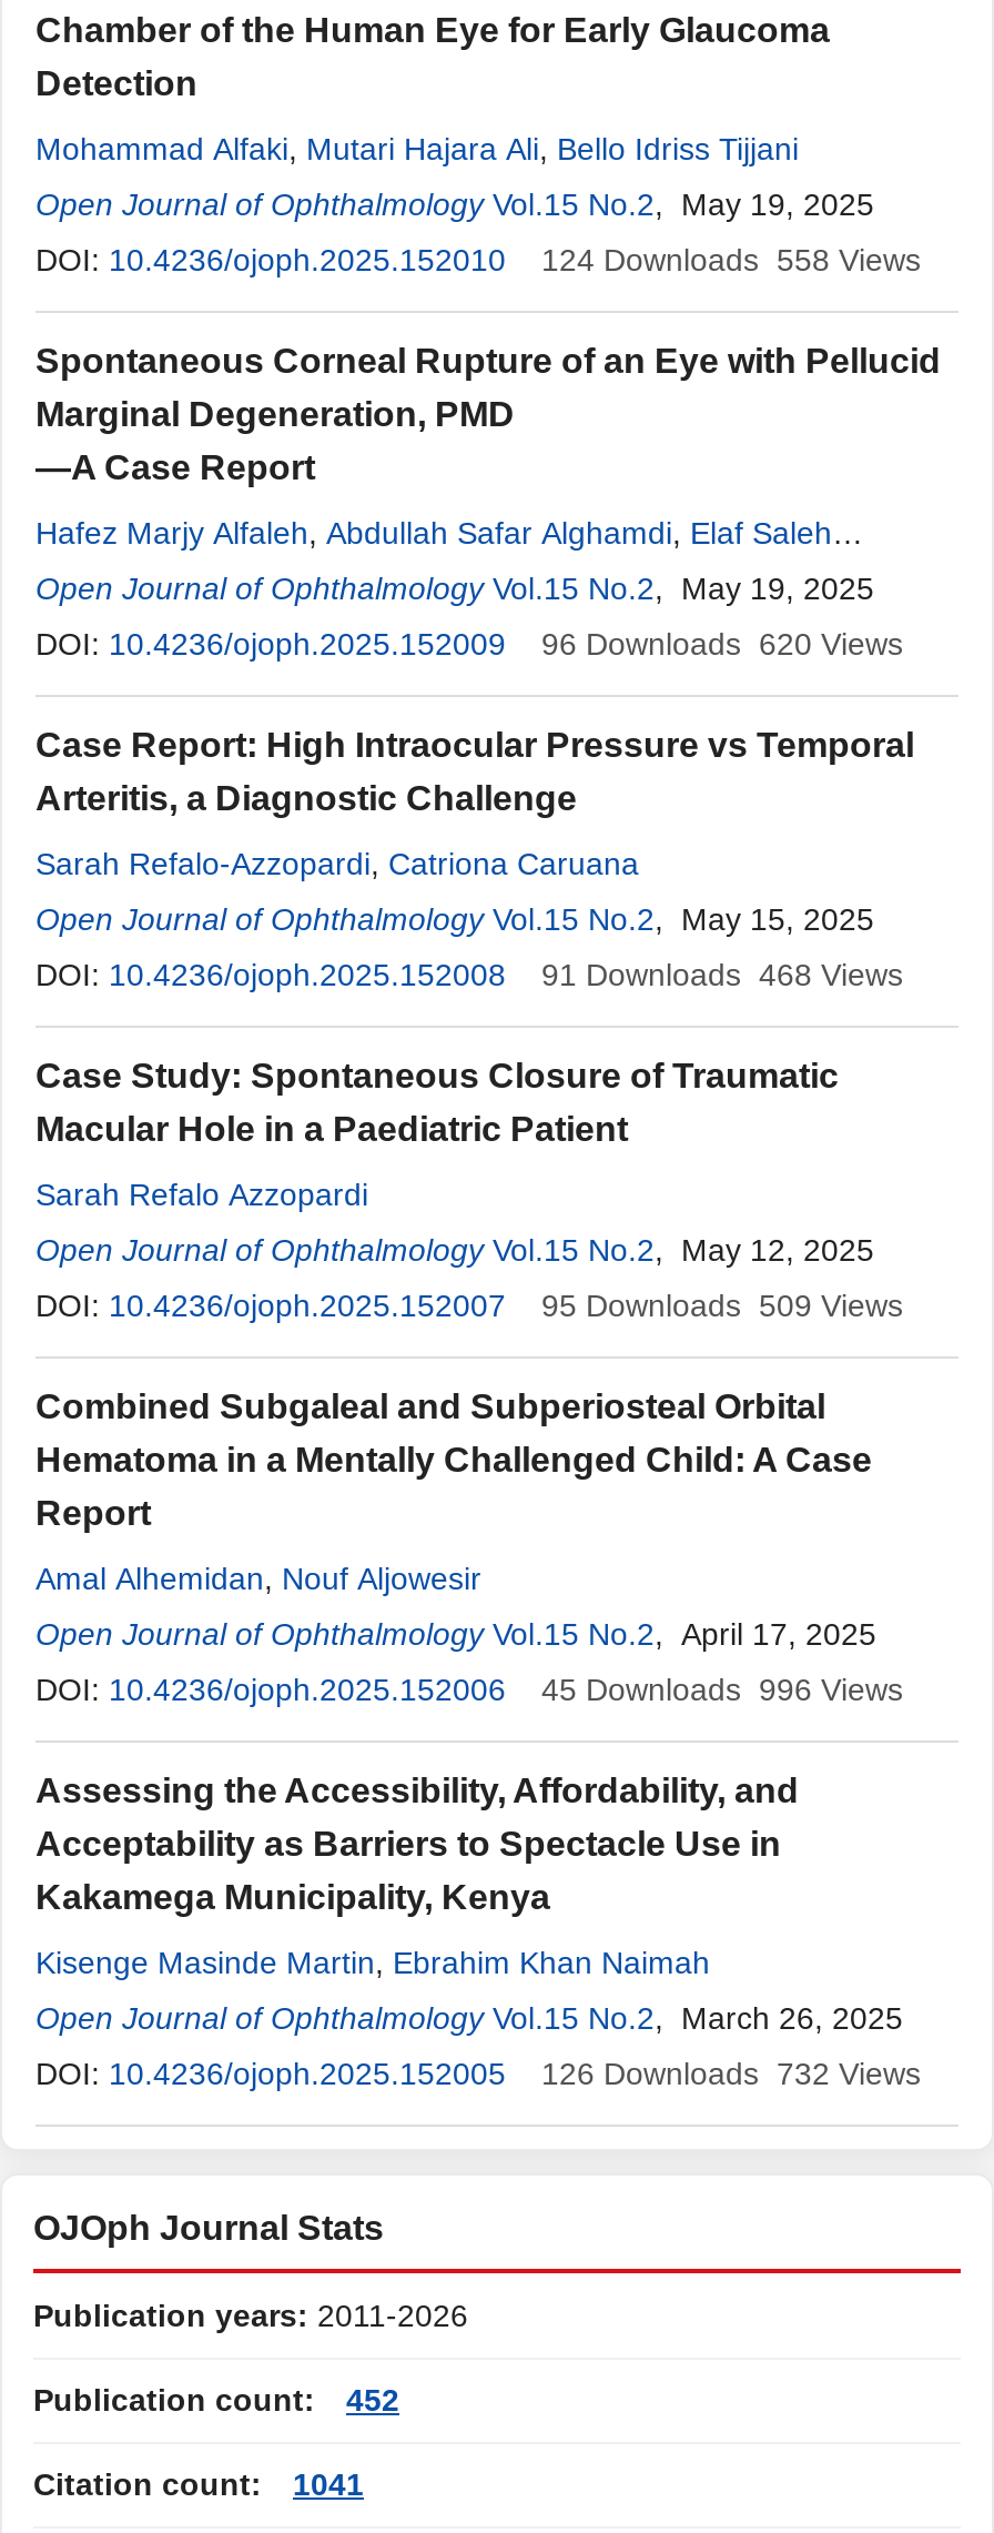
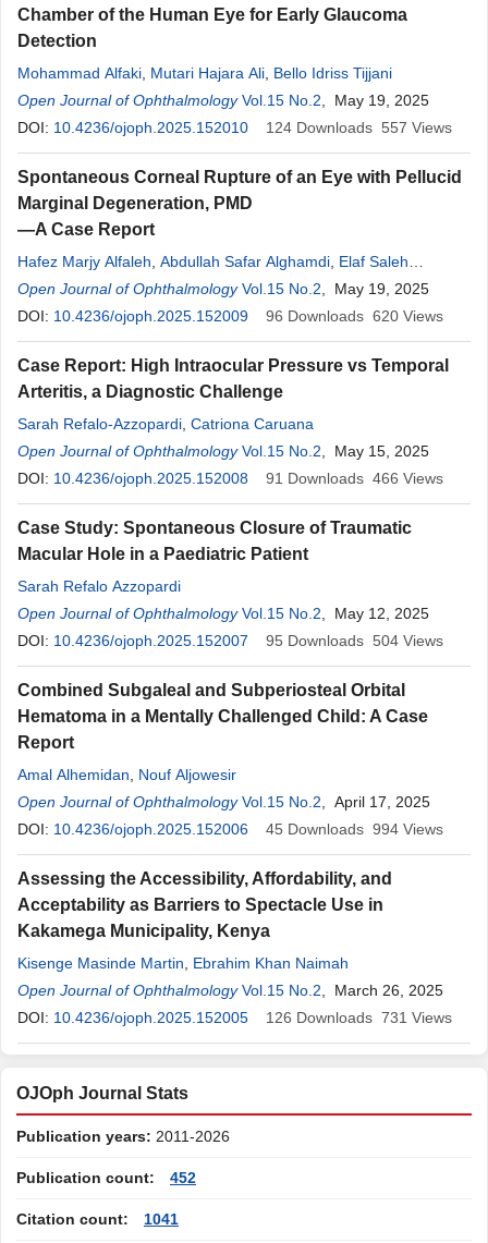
[541,242,921,277] 124 Downloads 558 Views -> [266,119,452,136] 124 Downloads 557 Views
[541,957,903,992] 91 Downloads 468 Views -> [266,470,443,487] 91 Downloads 466 Views
[541,1288,903,1323] 95 Downloads 509 Views -> [266,632,443,649] 95 Downloads 504 Views
[541,1672,903,1707] 45 Downloads 996 Views -> [266,820,443,838] 45 Downloads 994 Views
[541,2056,921,2091] 126 Downloads 732 Views -> [266,1009,452,1026] 126 Downloads 731 Views

